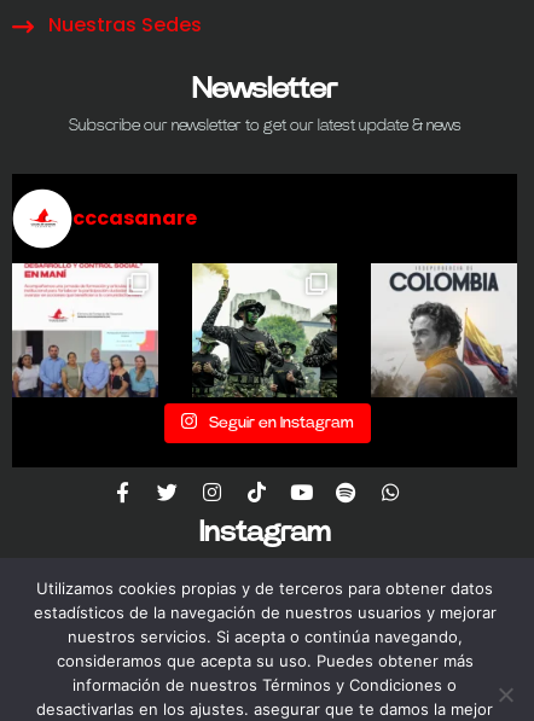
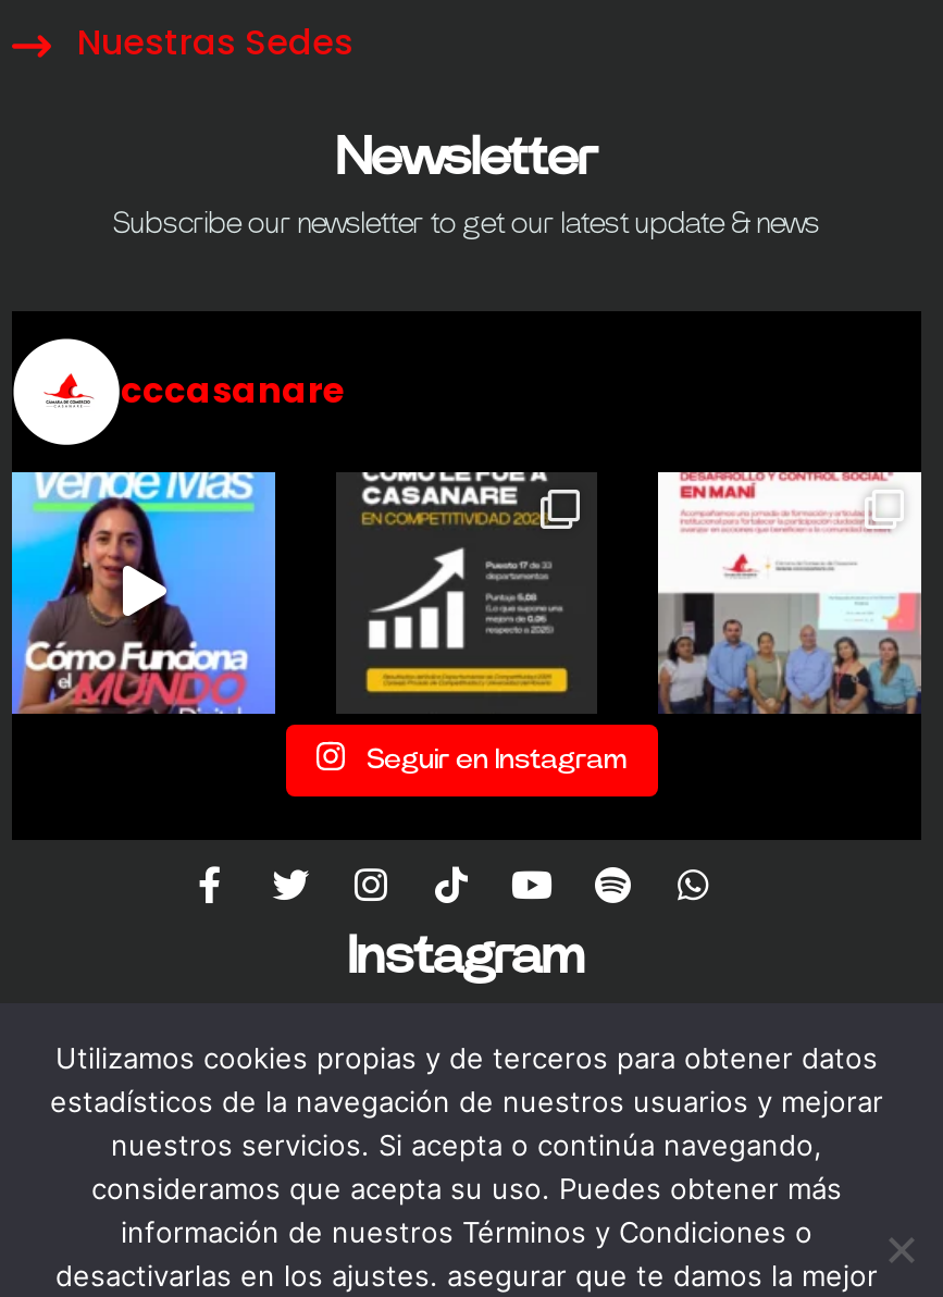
[11,262,159,399] [image] -> [10,470,277,716] [image]
[191,262,338,397] [image] -> [336,472,597,712] [image]
[372,263,517,397] [image] -> [658,472,921,714] [image]

